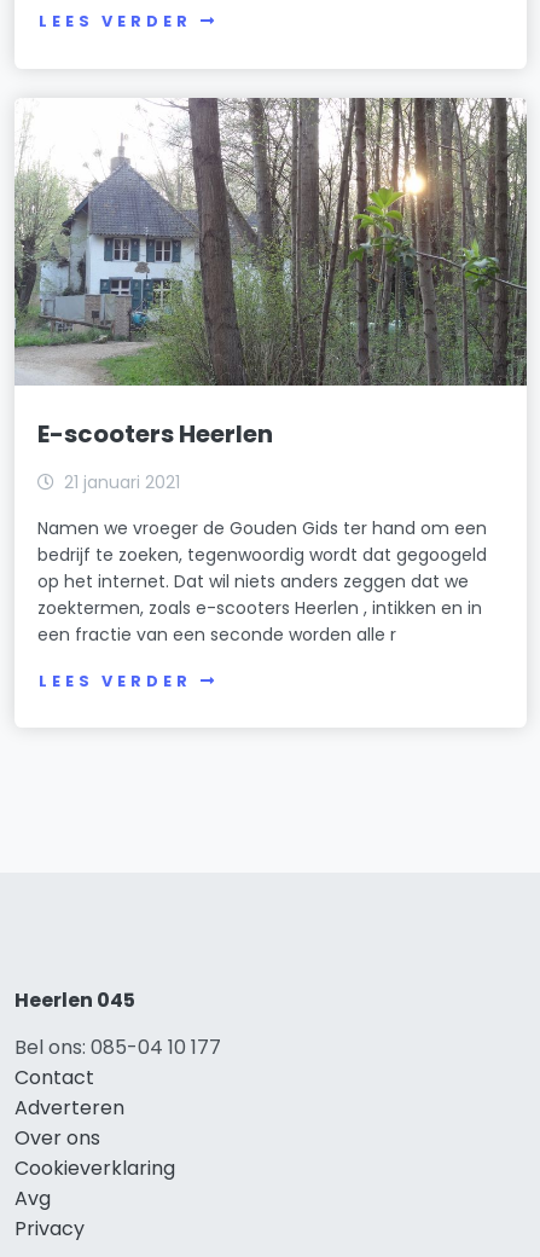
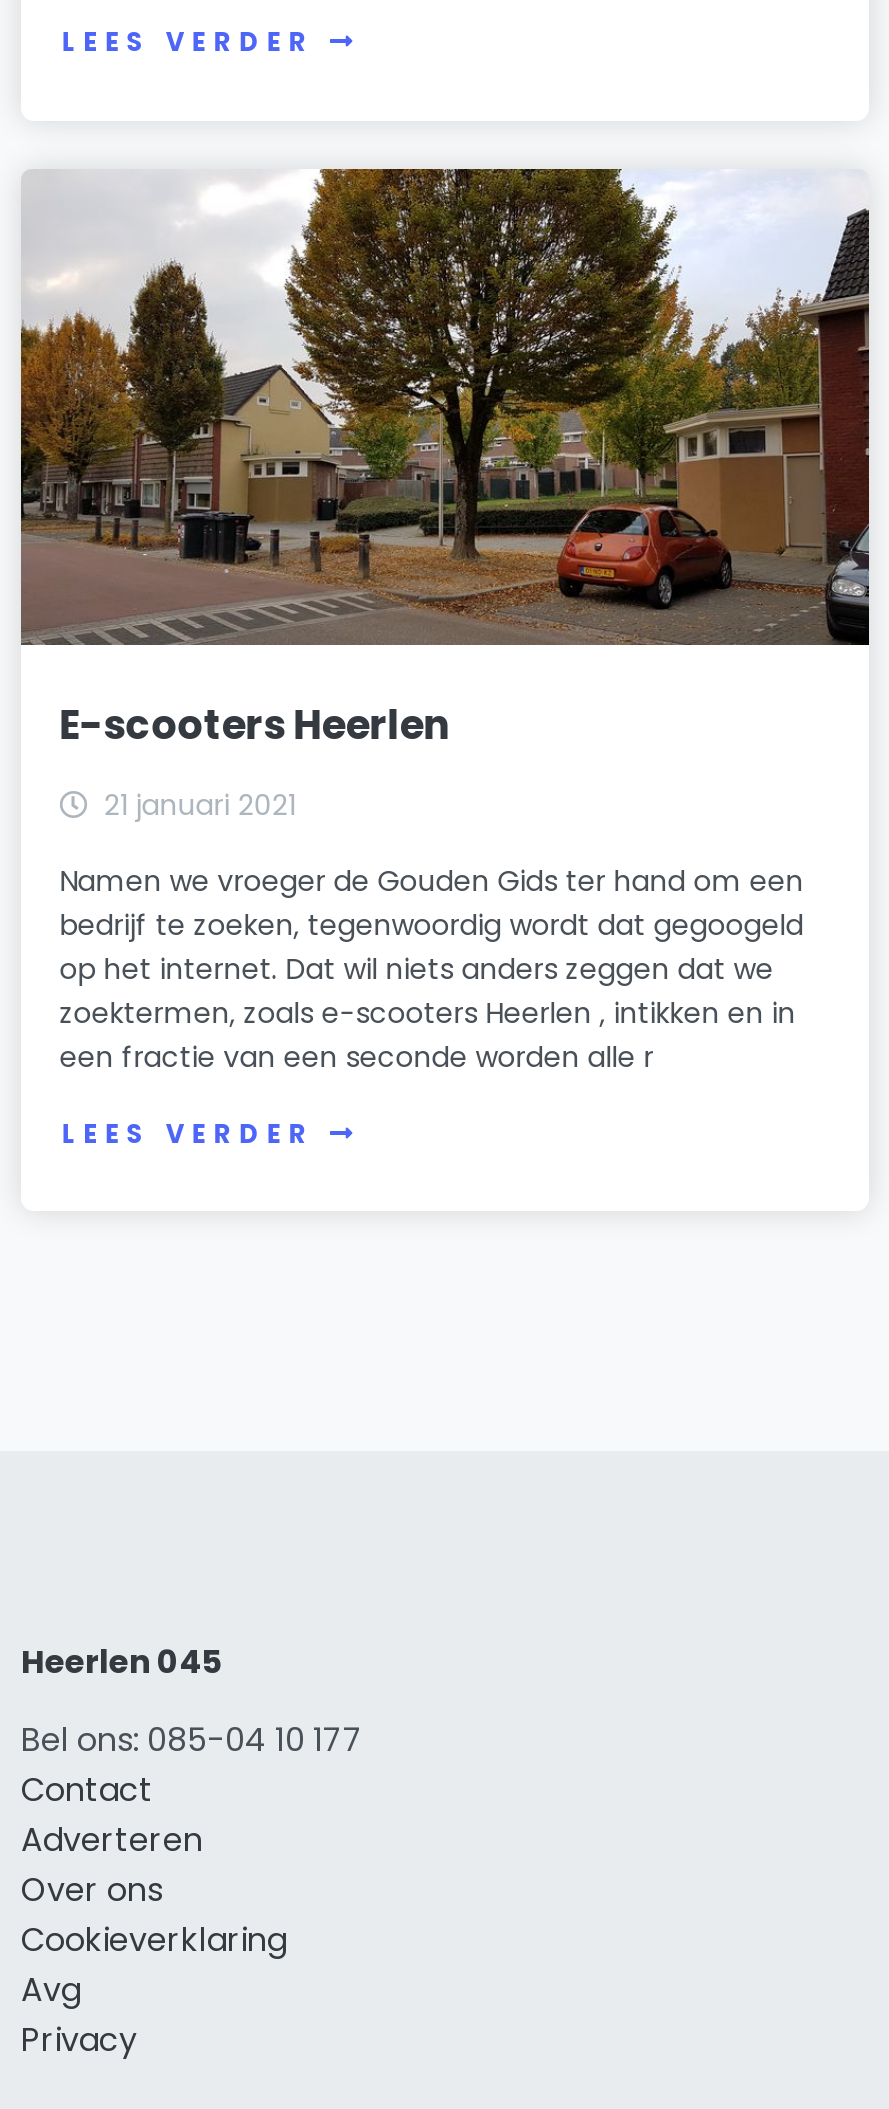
[13,97,528,387] [image] -> [19,167,869,645] [image]

